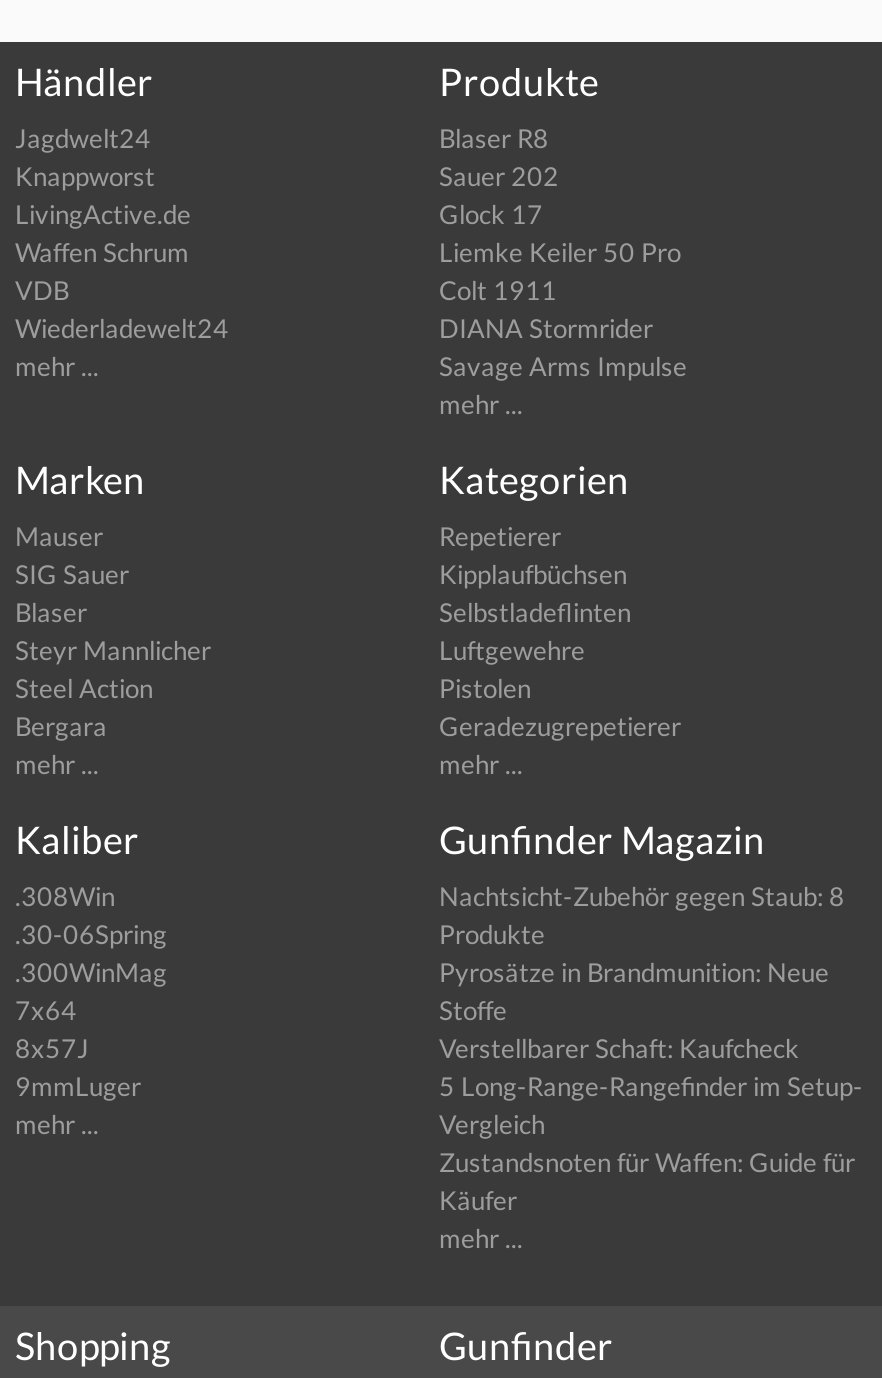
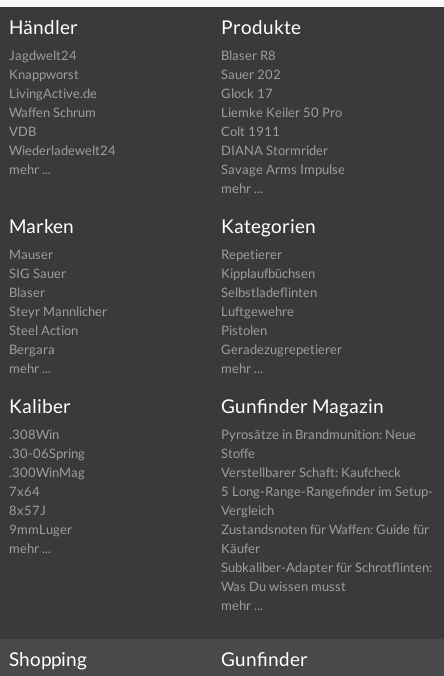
[439,881,845,951] Nachtsicht-Zubehör gegen Staub: 8 | Produkte -> none
moved [439,957,863,1217] -> [221,426,433,556]: Pyrosätze in Brandmunition: Neue | Stoffe | Verstellbarer Schaft: Kaufcheck | 5 Long-Range-Rangefinder im Setup- | Vergleich | Zustandsnoten für Waffen: Guide für | Käufer
none -> [221,559,432,594] Subkaliber-Adapter für Schrotflinten: | Was Du wissen musst

